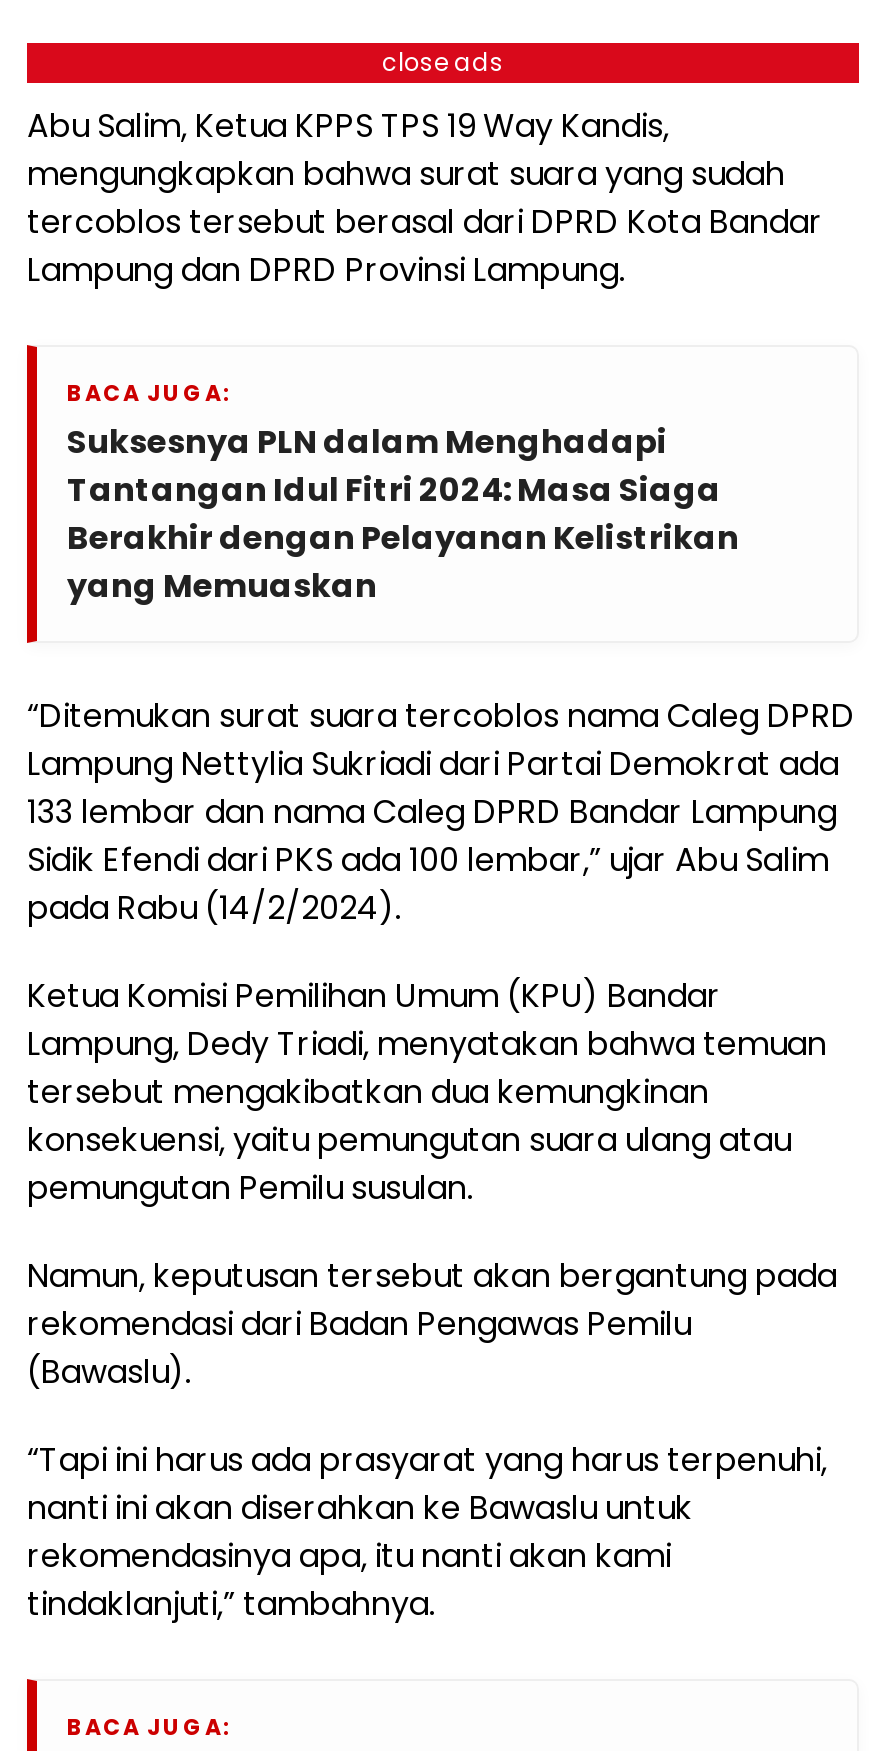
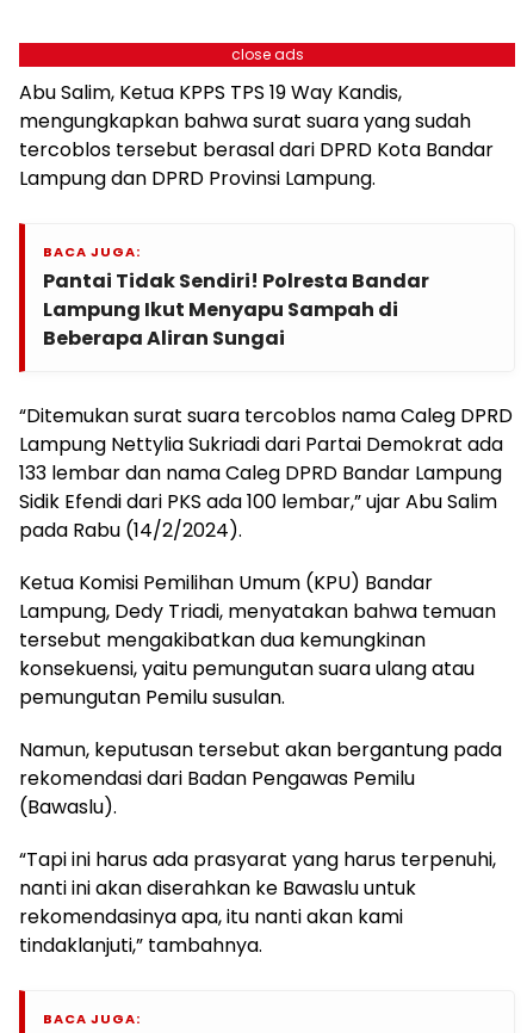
[67,419,739,609] Suksesnya PLN dalam Menghadapi | Tantangan Idul Fitri 2024: Masa Siaga | Berakhir dengan Pelayanan Kelistrikan | yang Memuaskan -> [43,267,429,352] Pantai Tidak Sendiri! Polresta Bandar | Lampung Ikut Menyapu Sampah di | Beberapa Aliran Sungai

